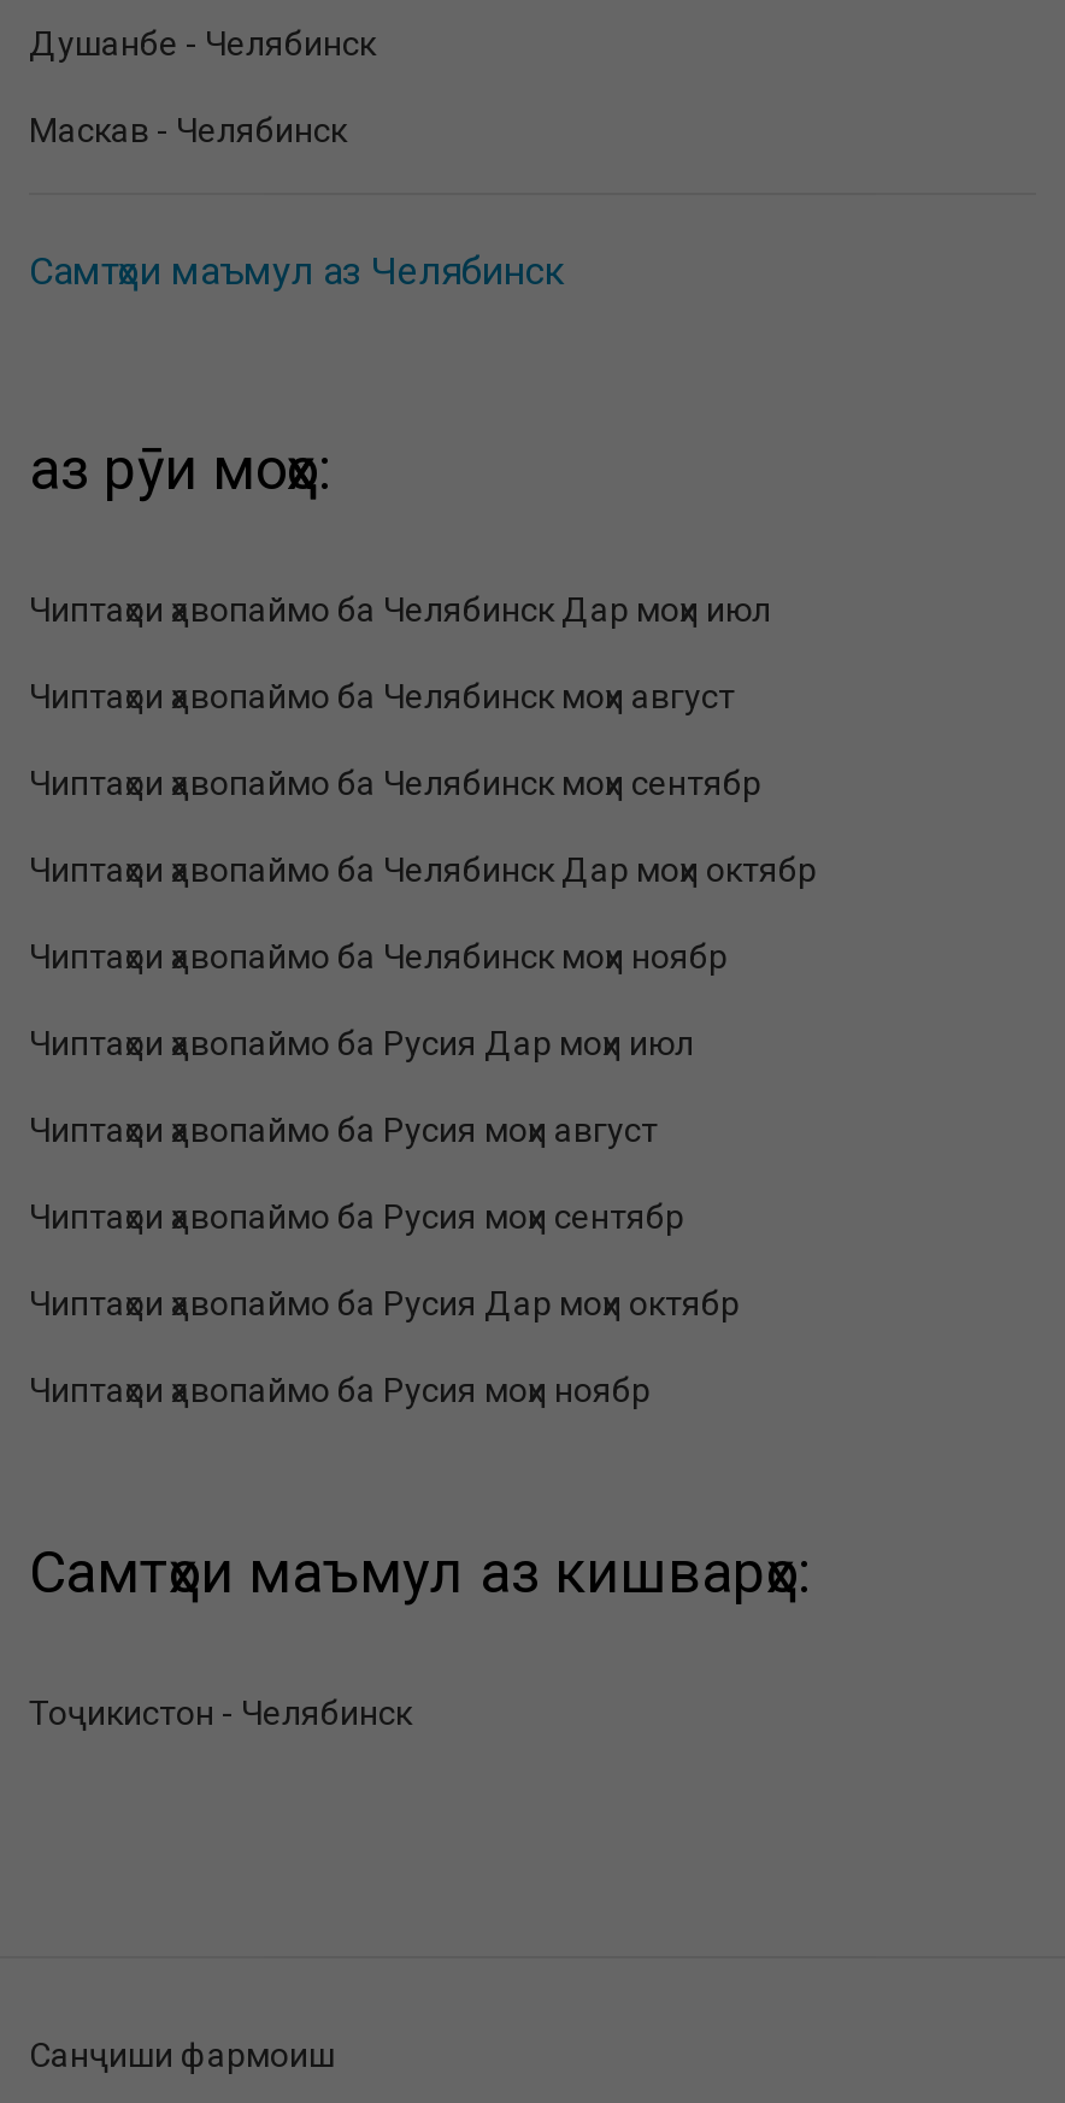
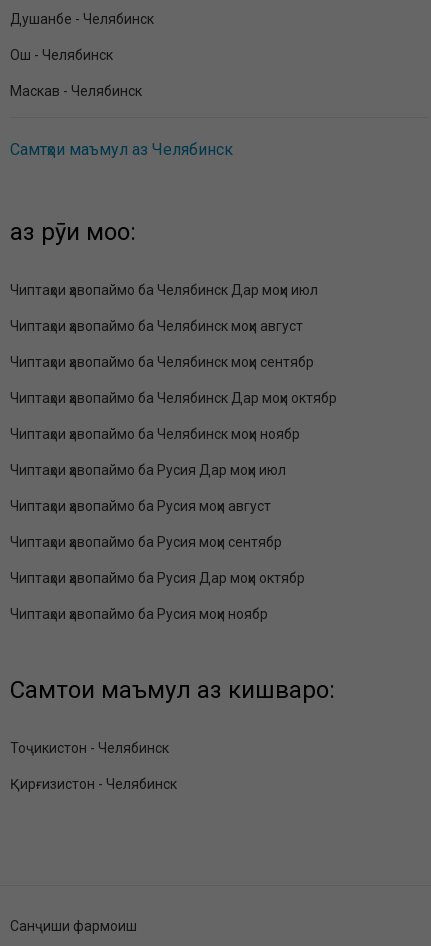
none -> [10,47,113,63] Ош - Челябинск
none -> [10,776,177,792] Қирғизистон - Челябинск

